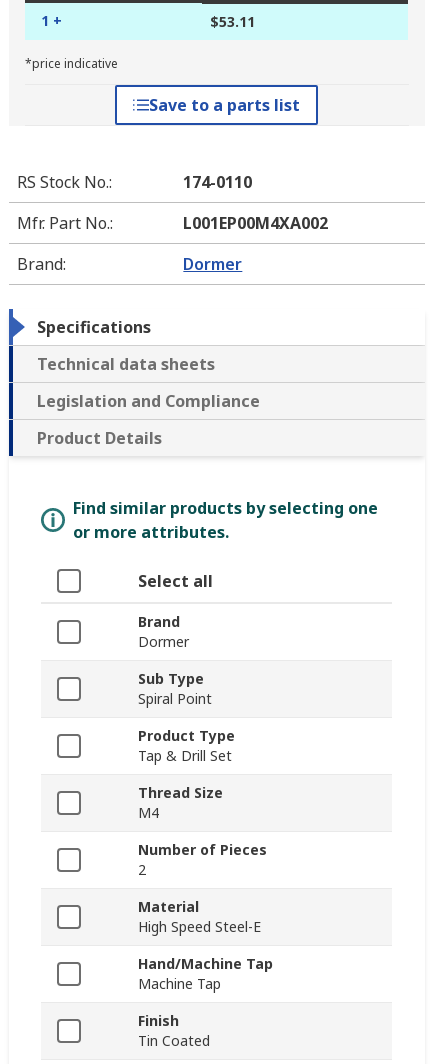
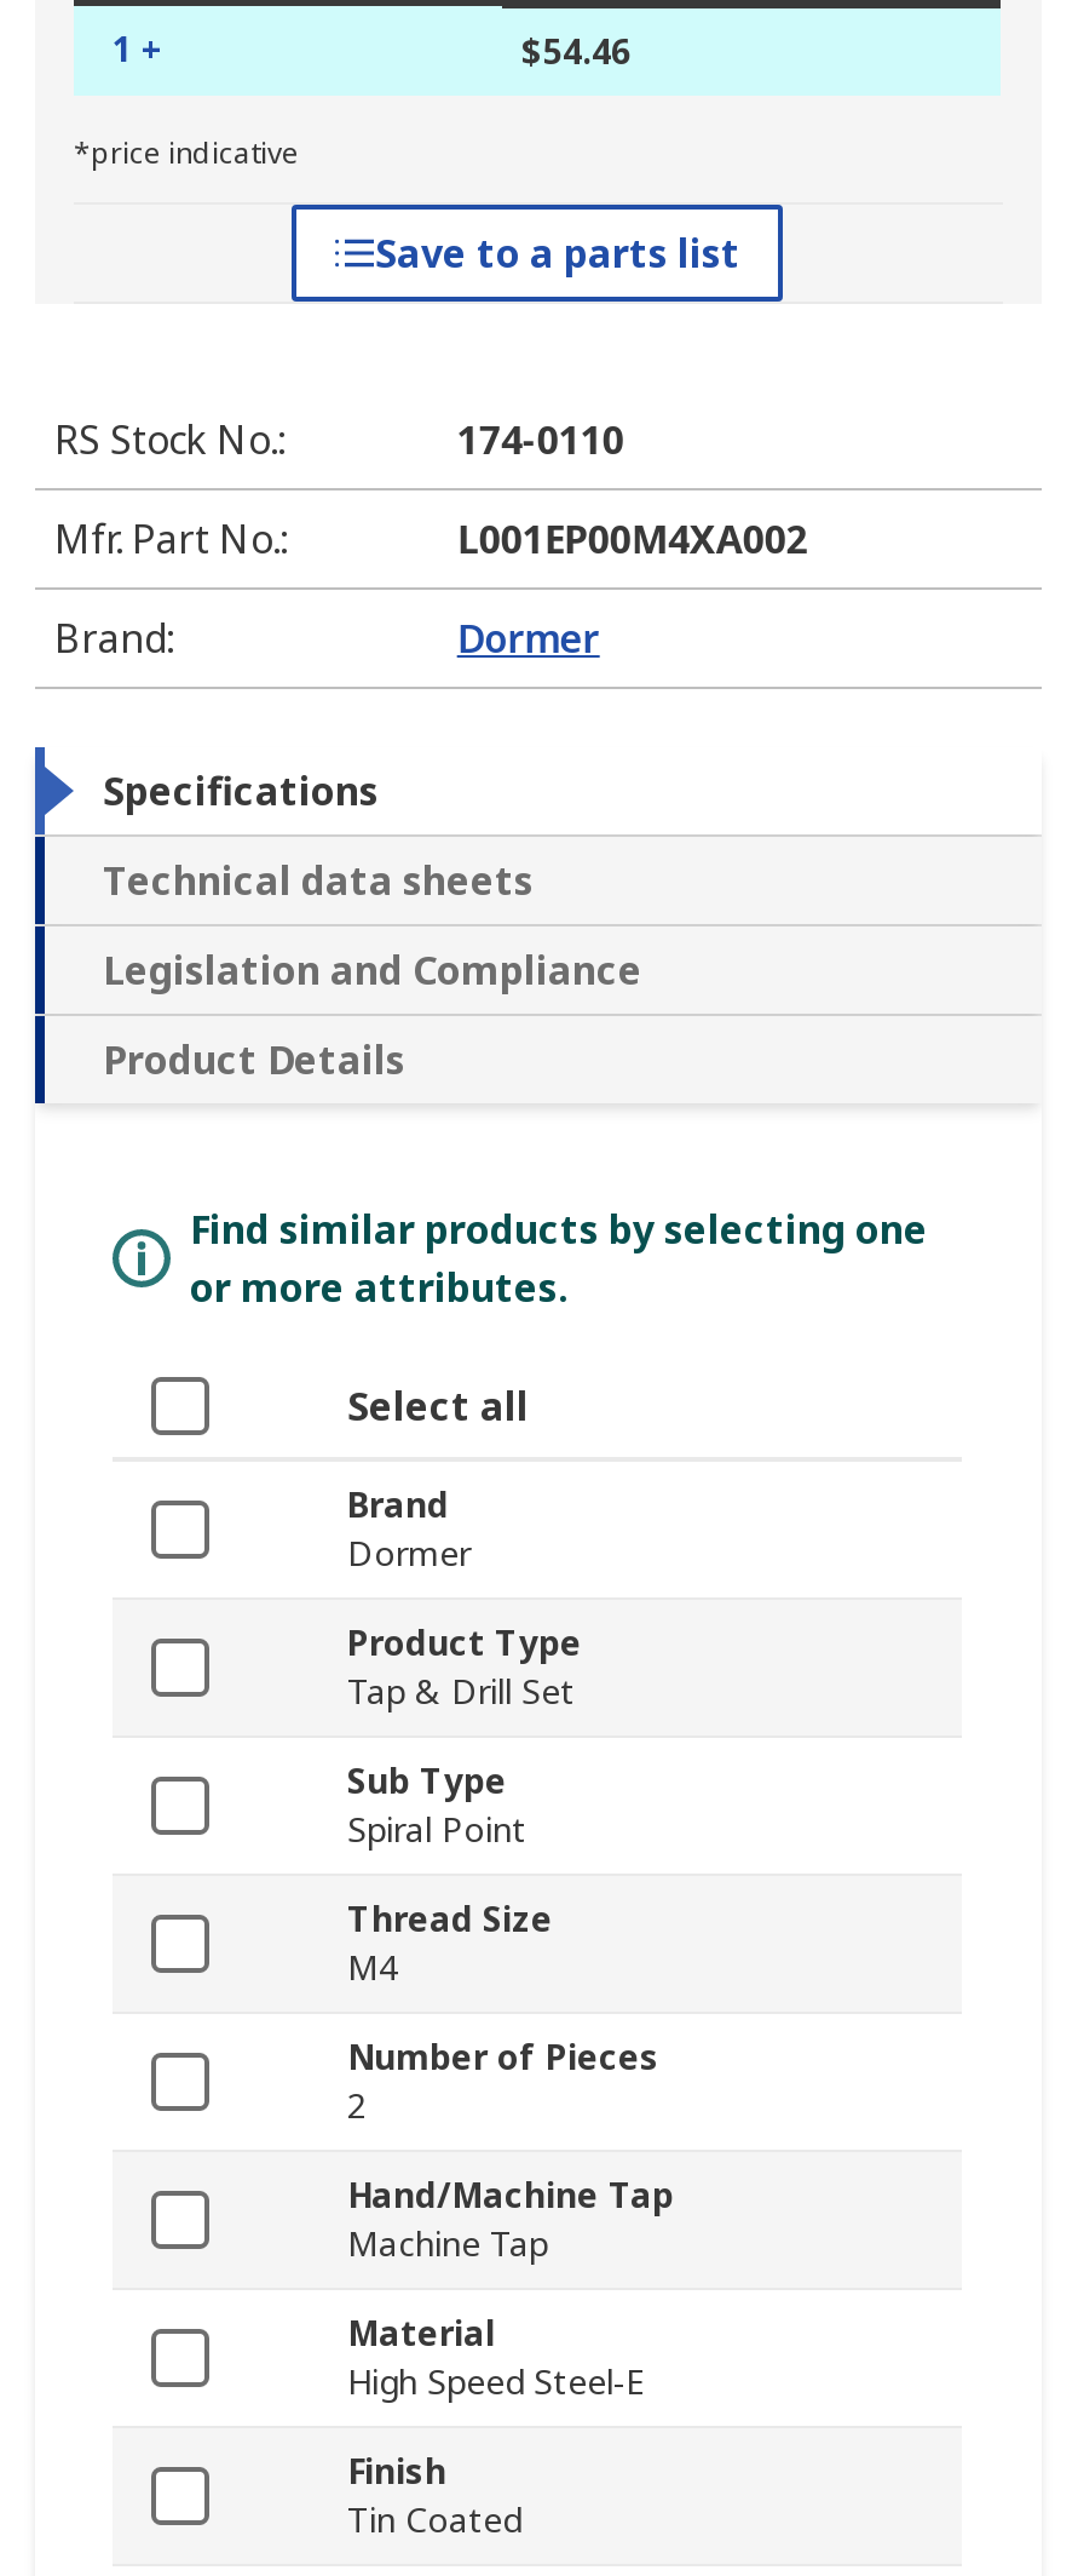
[210,12,255,31] $53.11 -> [521,29,630,75] $54.46
moved [138,669,212,708] -> [347,1759,526,1853]: Sub Type | Spiral Point
moved [138,726,235,765] -> [347,1620,582,1715]: Product Type | Tap & Drill Set
moved [138,897,261,936] -> [347,2311,645,2405]: Material | High Speed Steel-E
moved [138,954,273,993] -> [347,2173,674,2267]: Hand/Machine Tap | Machine Tap

